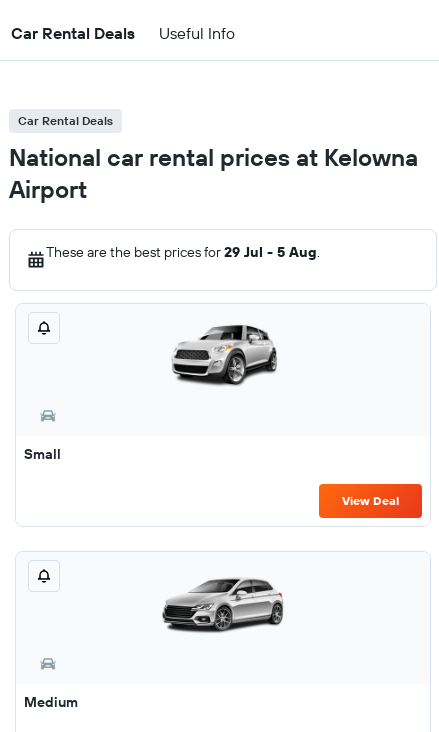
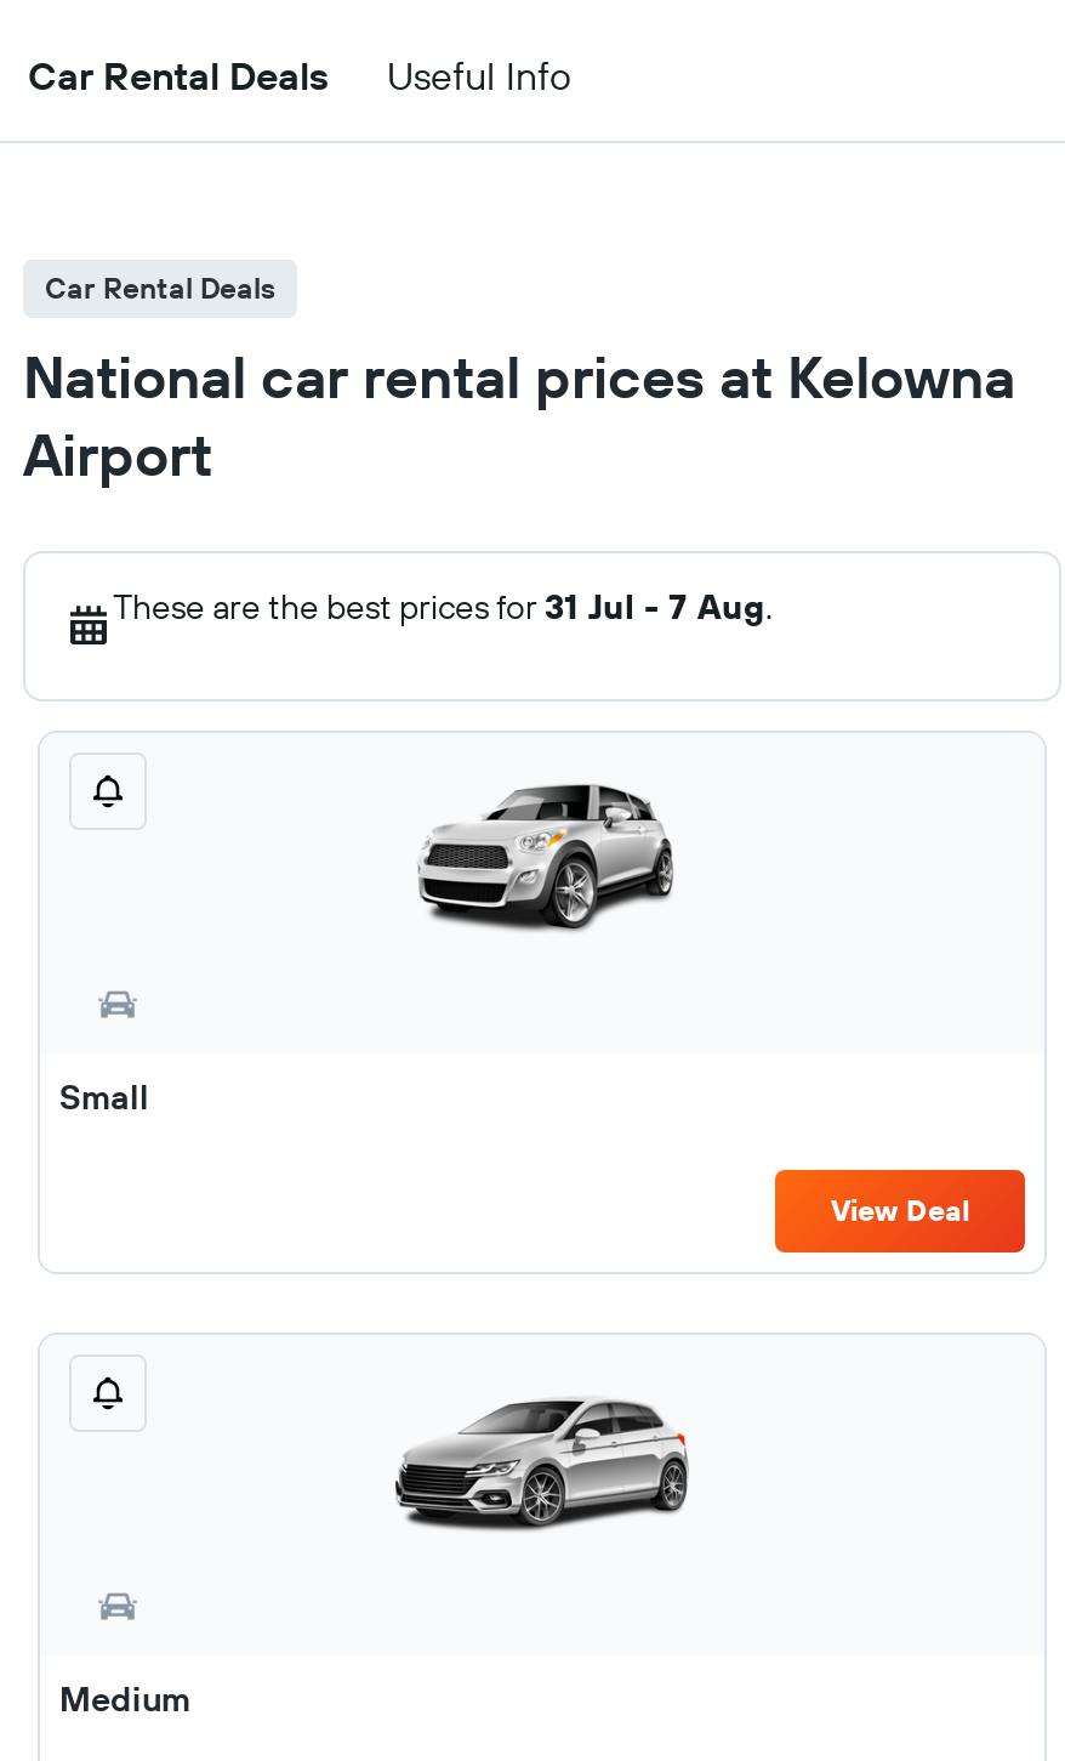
[46,243,320,261] These are the best prices for 29 Jul - 5 Aug. -> [113,585,773,629] These are the best prices for 31 Jul - 7 Aug.

